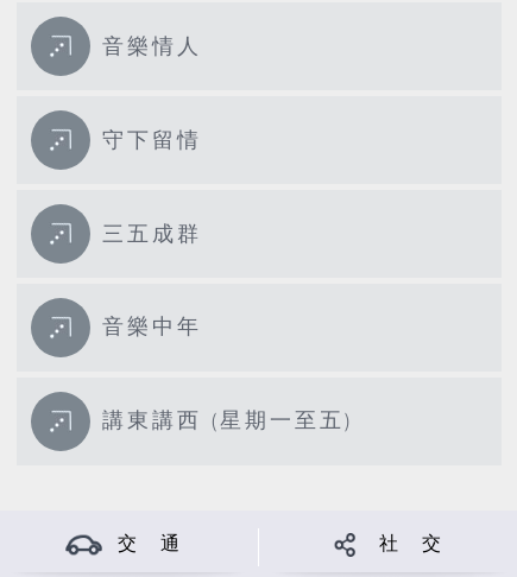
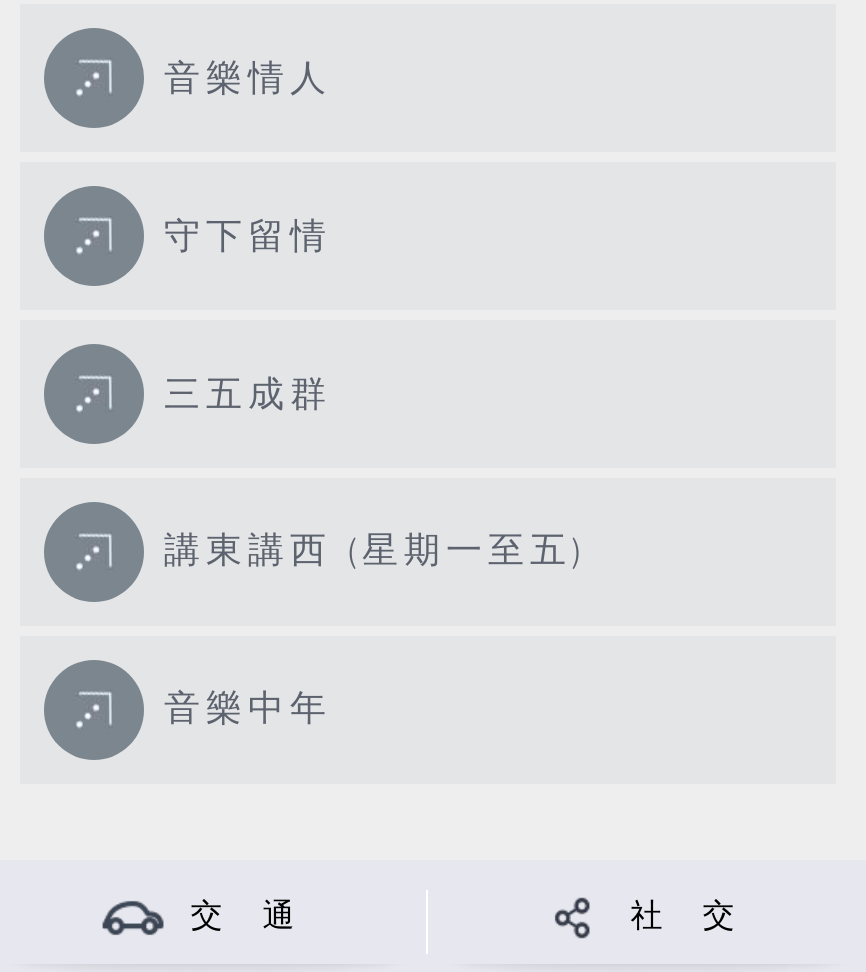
moved [102,315,202,340] -> [164,688,332,730]: 音樂中年
moved [102,409,353,433] -> [164,531,586,573]: 講東講西 (星期一至五)

